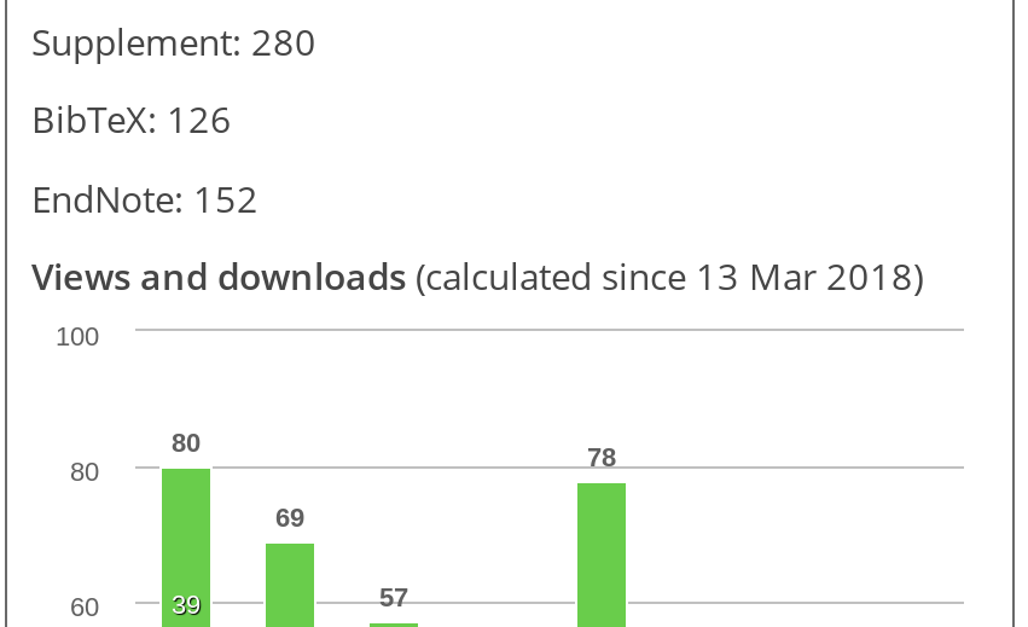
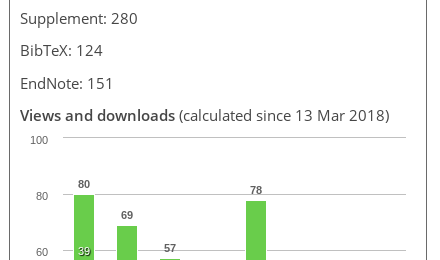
[31,95,232,143] BibTeX: 126 -> [20,40,103,60] BibTeX: 124
[31,173,259,222] EndNote: 152 -> [20,73,114,93] EndNote: 151

